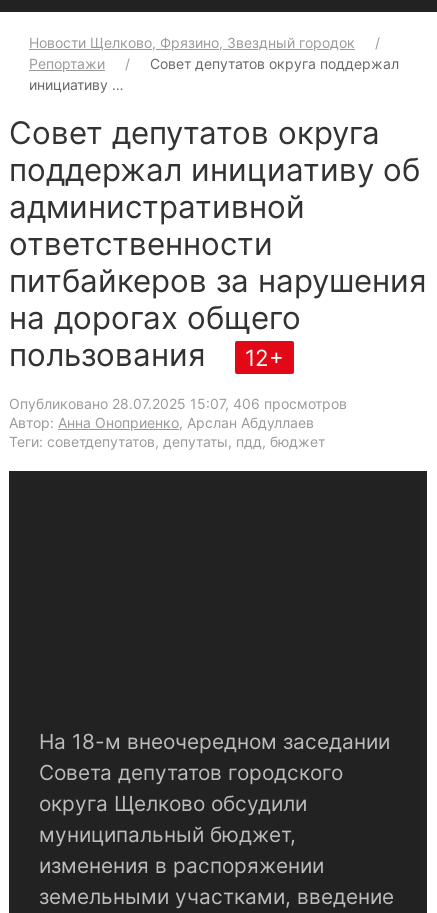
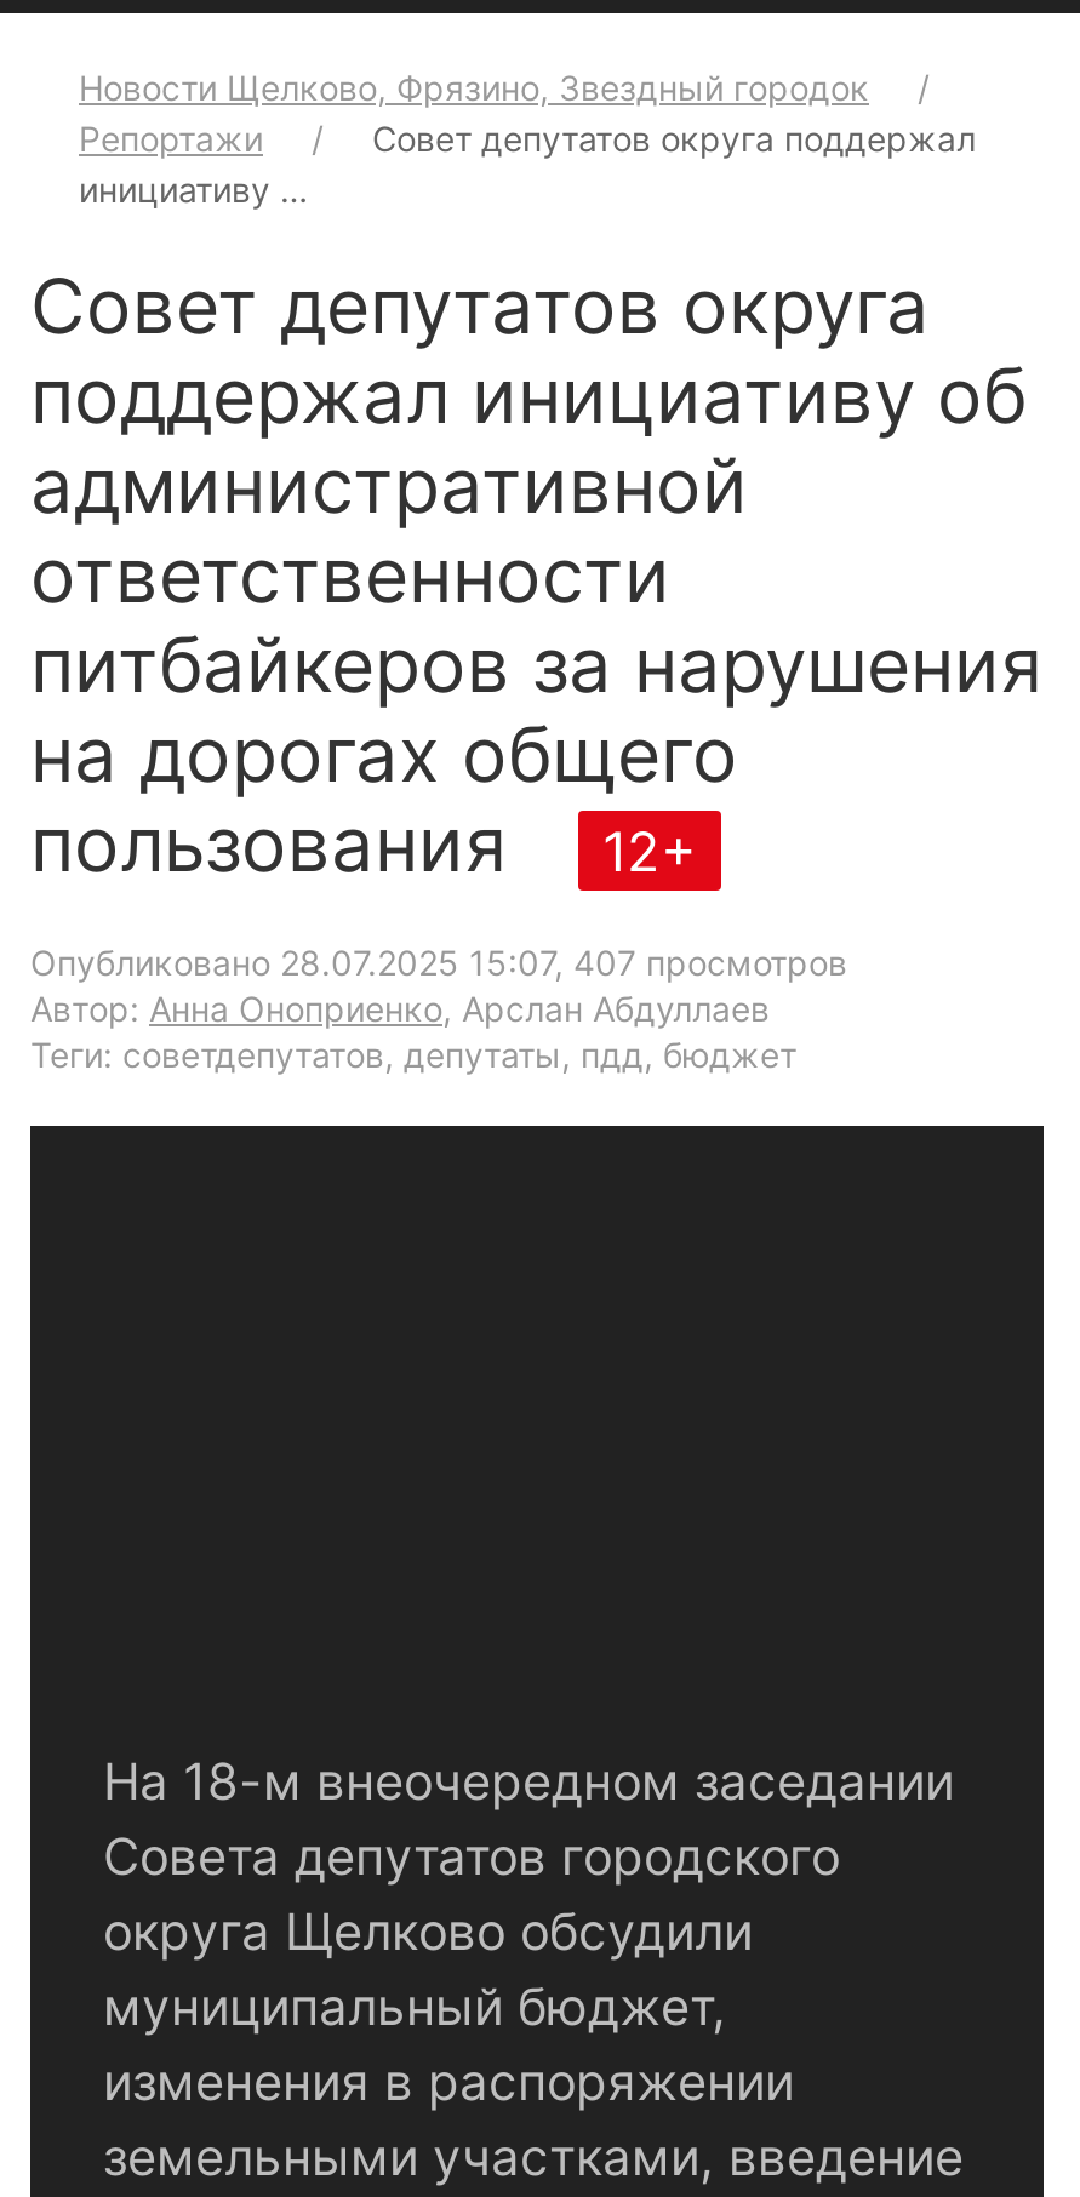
[9,395,347,412] Опубликовано 28.07.2025 15:07, 406 просмотров -> [30,942,847,983] Опубликовано 28.07.2025 15:07, 407 просмотров

